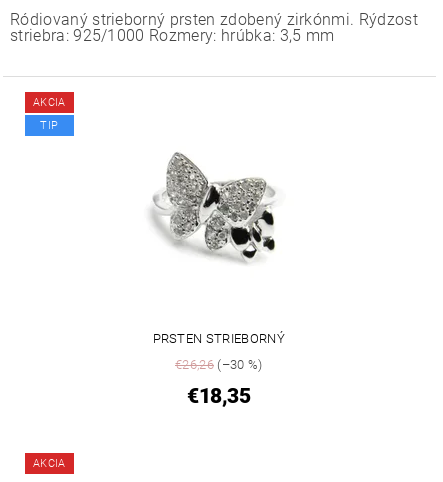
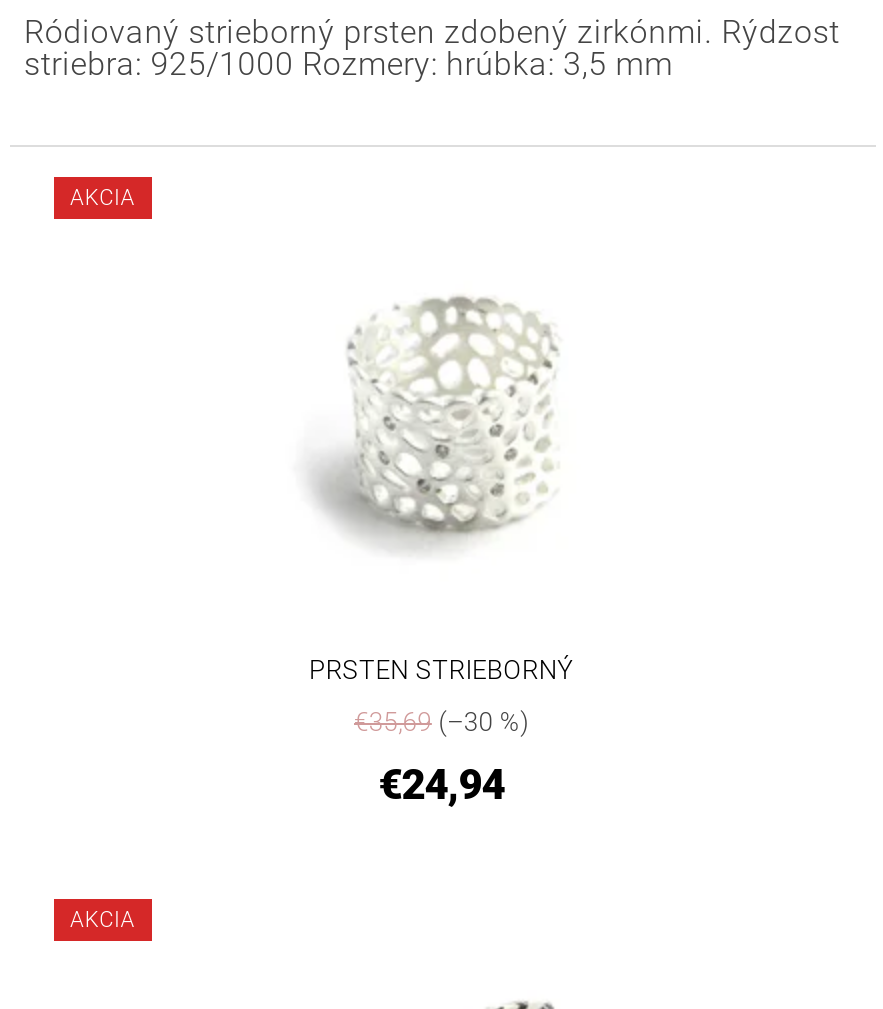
[40,119,58,132] TIP -> none
[150,152,276,278] [image] -> [304,295,560,553] [image]
[175,357,262,372] €26,26 (–30 %) -> [354,707,529,737] €35,69 (–30 %)
[187,384,250,408] €18,35 -> [378,761,505,809] €24,94

